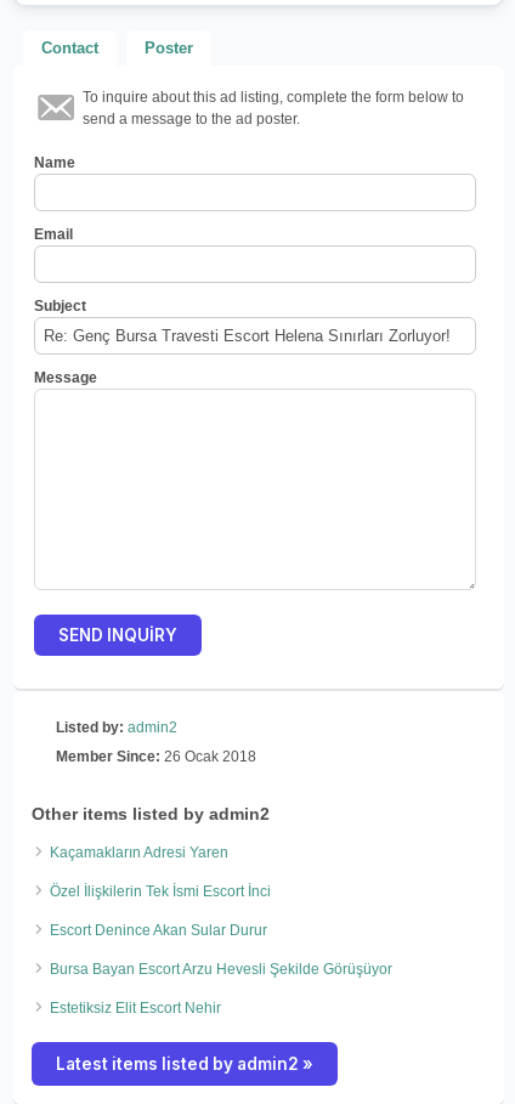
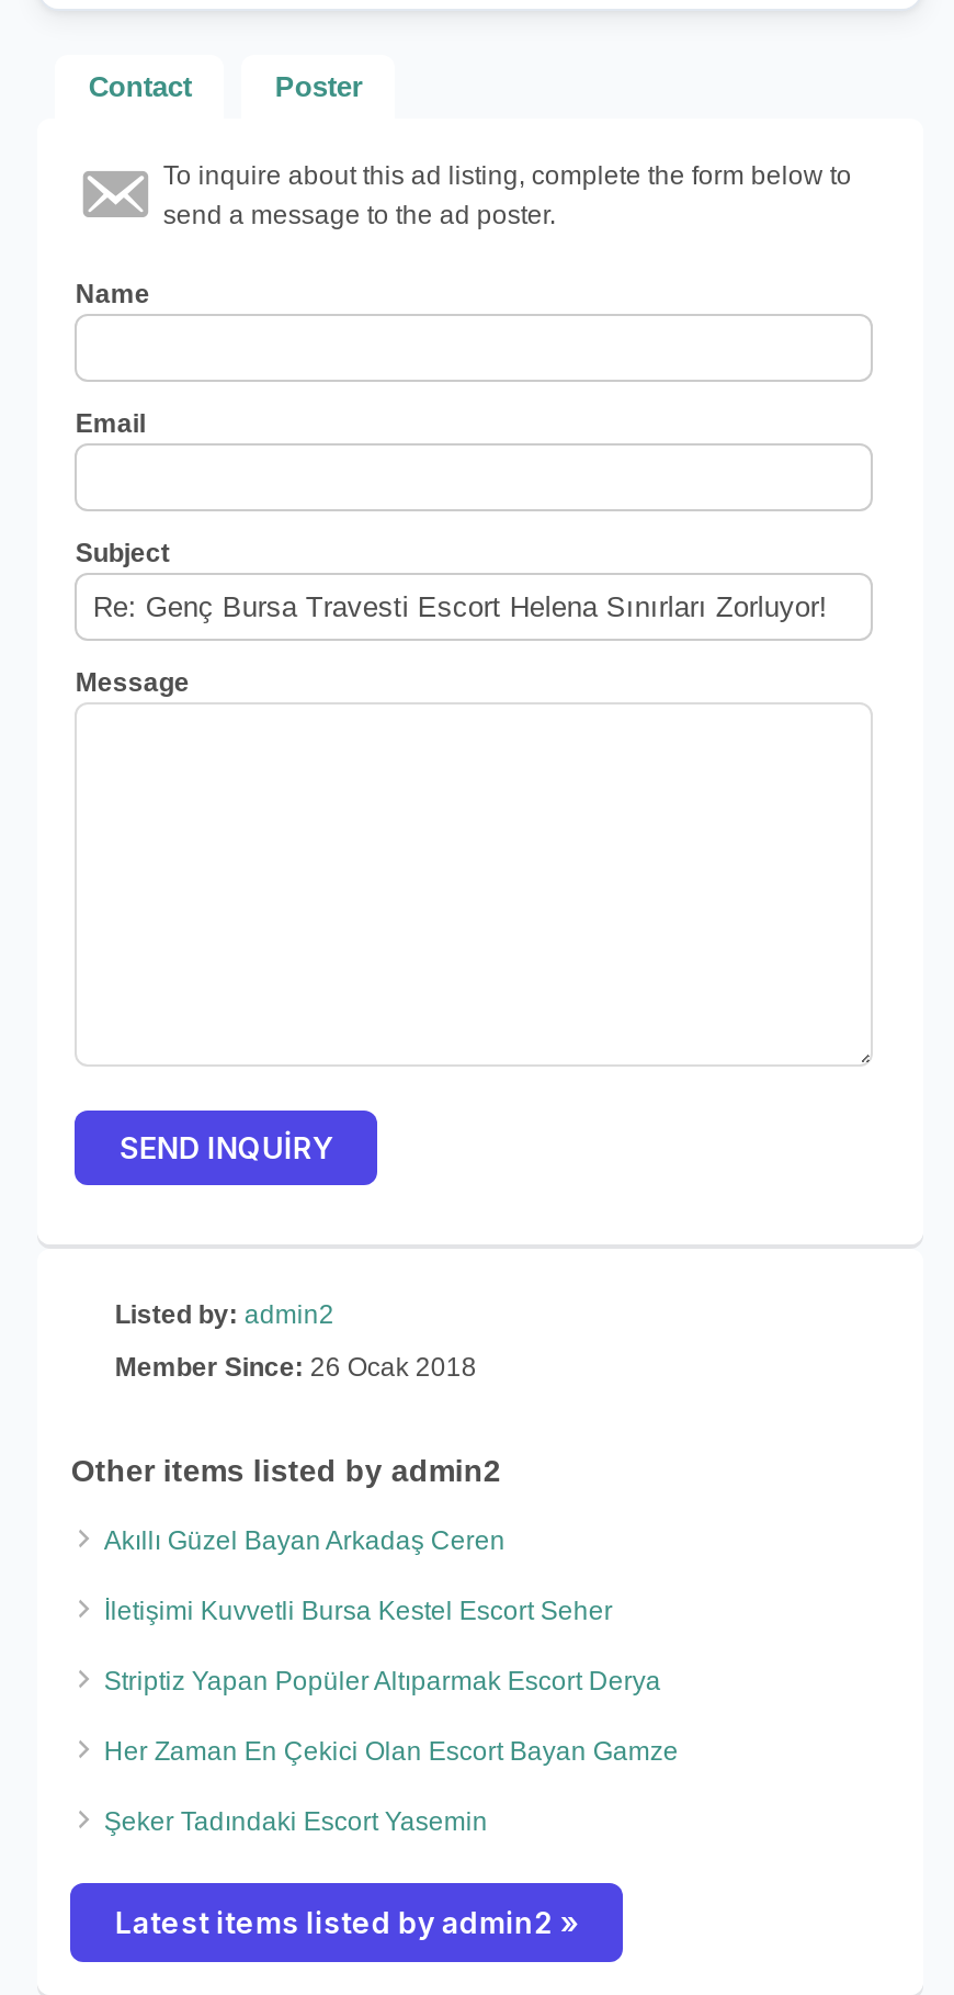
[50,844,229,861] Kaçamakların Adresi Yaren -> [104,1526,505,1557] Akıllı Güzel Bayan Arkadaş Ceren
[50,883,271,900] Özel İlişkilerin Tek İsmi Escort İnci -> [104,1596,613,1627] İletişimi Kuvvetli Bursa Kestel Escort Seher
[50,922,268,939] Escort Denince Akan Sular Durur -> [104,1666,661,1697] Striptiz Yapan Popüler Altıparmak Escort Derya
[50,961,393,978] Bursa Bayan Escort Arzu Hevesli Şekilde Görüşüyor -> [104,1737,679,1767] Her Zaman En Çekici Olan Escort Bayan Gamze
[50,1000,222,1017] Estetiksiz Elit Escort Nehir -> [104,1807,488,1838] Şeker Tadındaki Escort Yasemin

